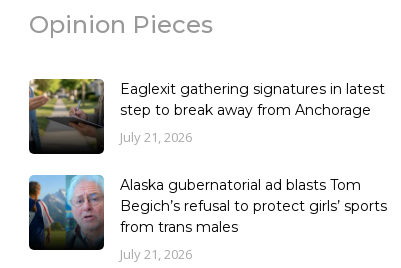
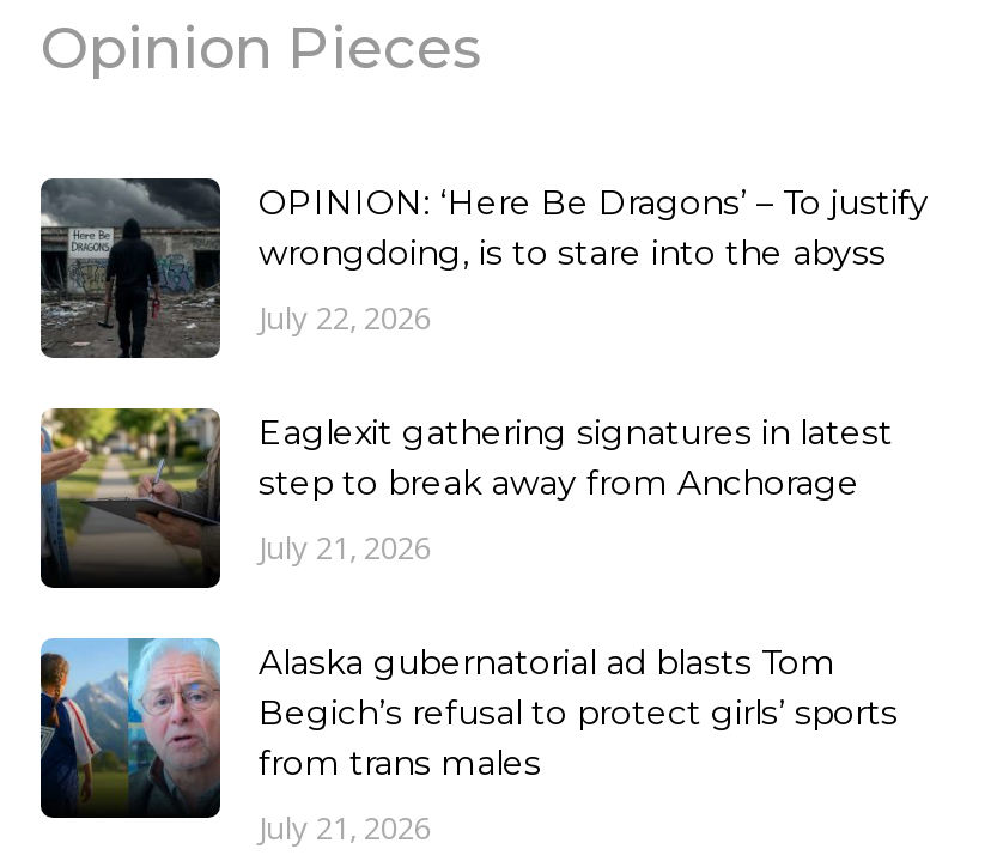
none -> [41,176,929,358] [image] | OPINION: ‘Here Be Dragons’ – To justify | wrongdoing, is to stare into the abyss | July 22, 2026

